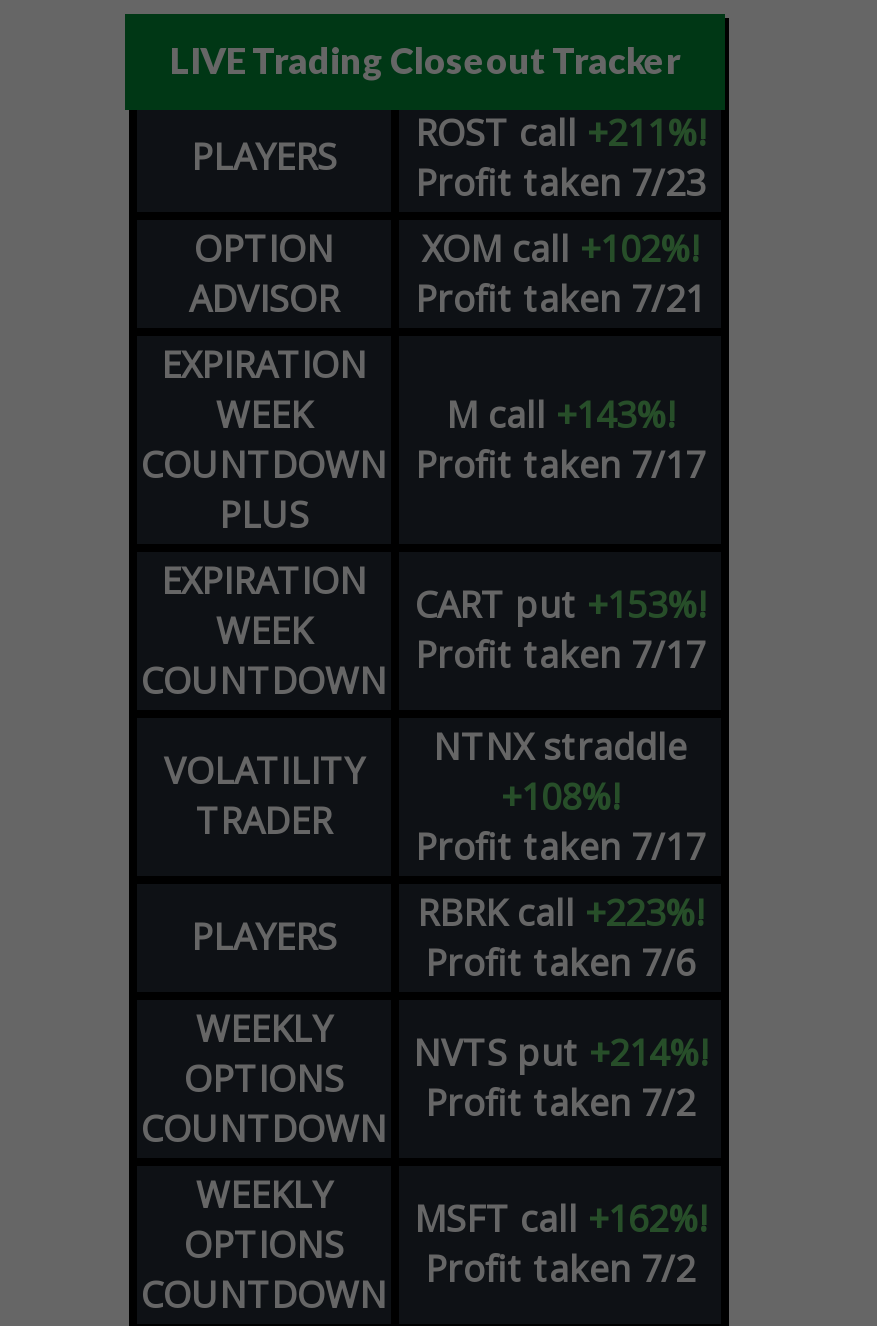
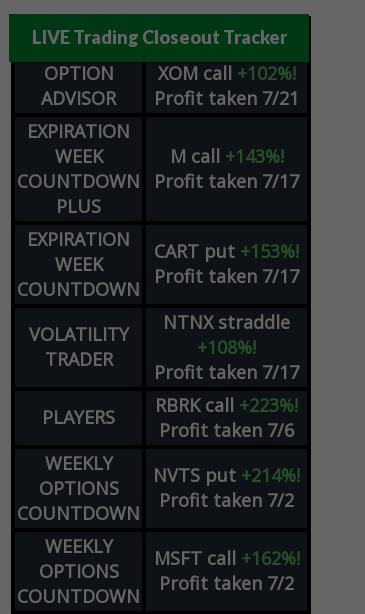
[191,108,705,206] PLAYERS | ROST call +211%! | Profit taken 7/23 -> none

